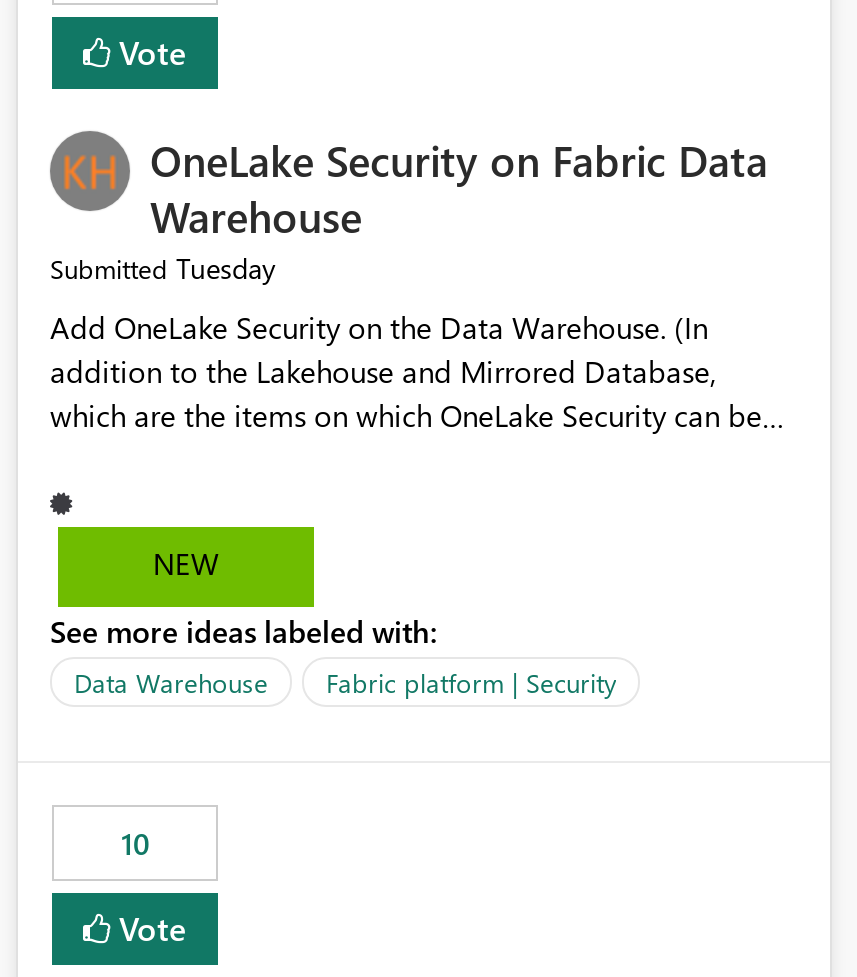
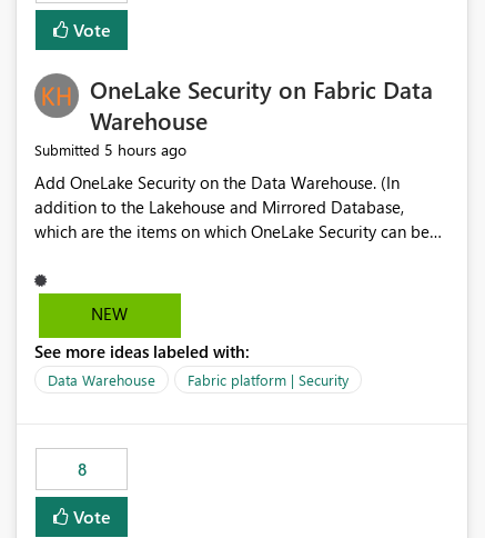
[50,250,276,288] Submitted Tuesday -> [34,139,186,161] Submitted 5 hours ago
[121,824,149,864] 10 -> [77,458,86,481] 8

